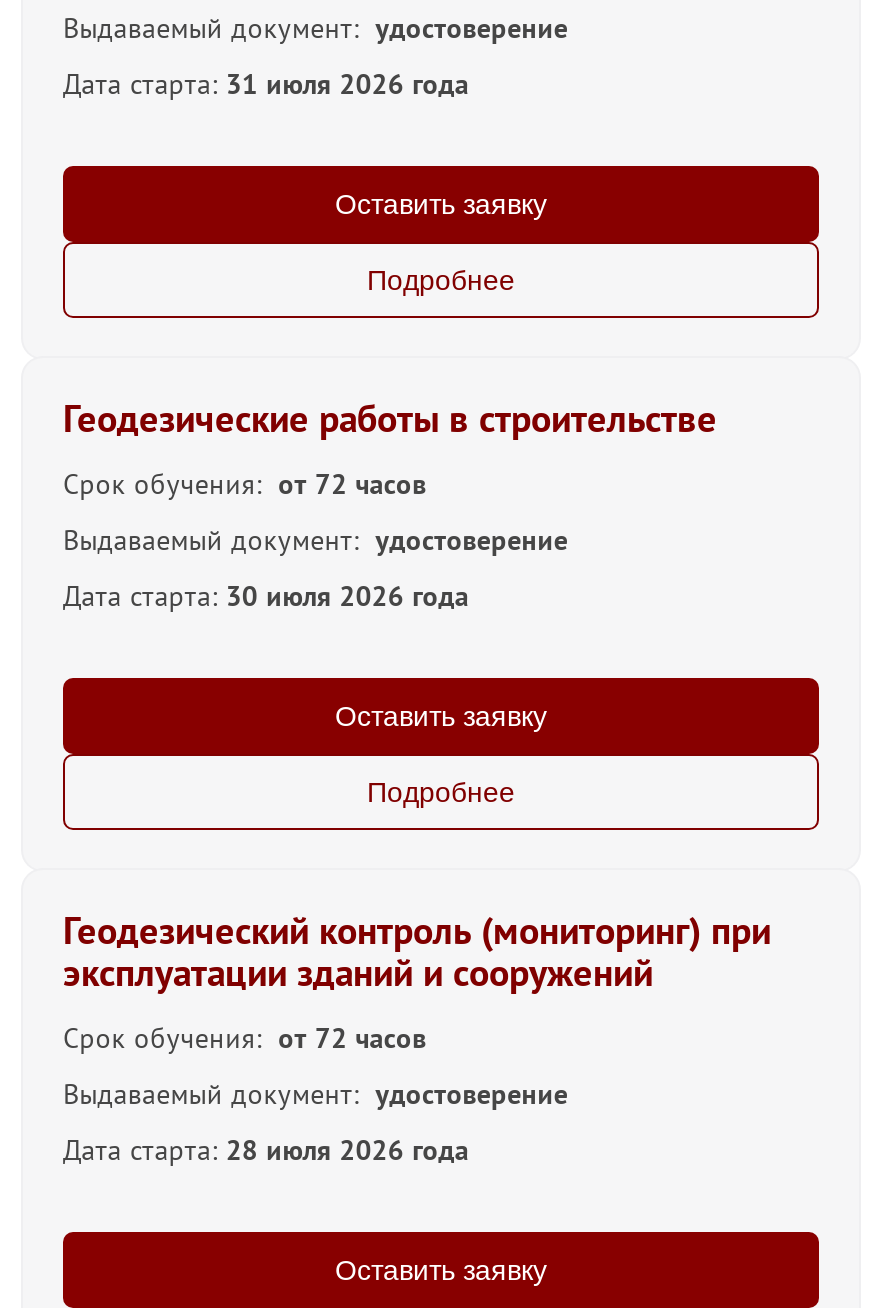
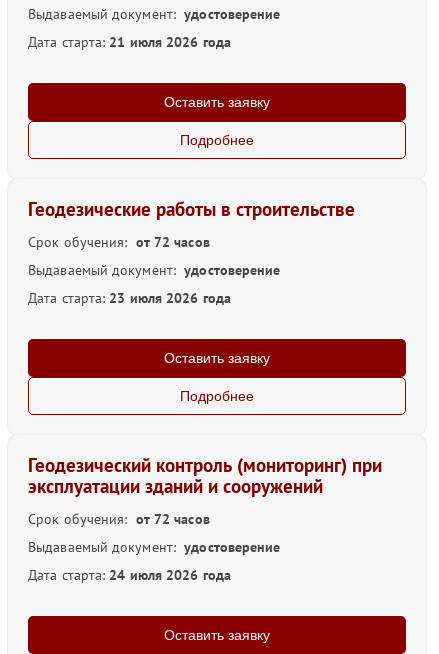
[63,66,469,102] Дата старта: 31 июля 2026 года -> [28,33,231,51] Дата старта: 21 июля 2026 года
[63,578,469,614] Дата старта: 30 июля 2026 года -> [28,289,231,307] Дата старта: 23 июля 2026 года
[63,1132,469,1168] Дата старта: 28 июля 2026 года -> [28,566,231,584] Дата старта: 24 июля 2026 года

